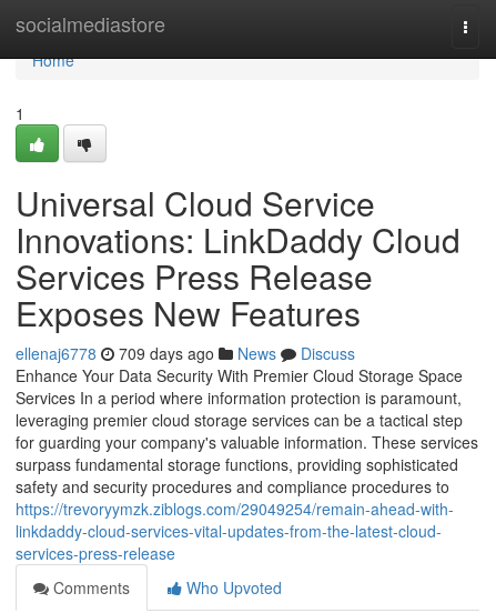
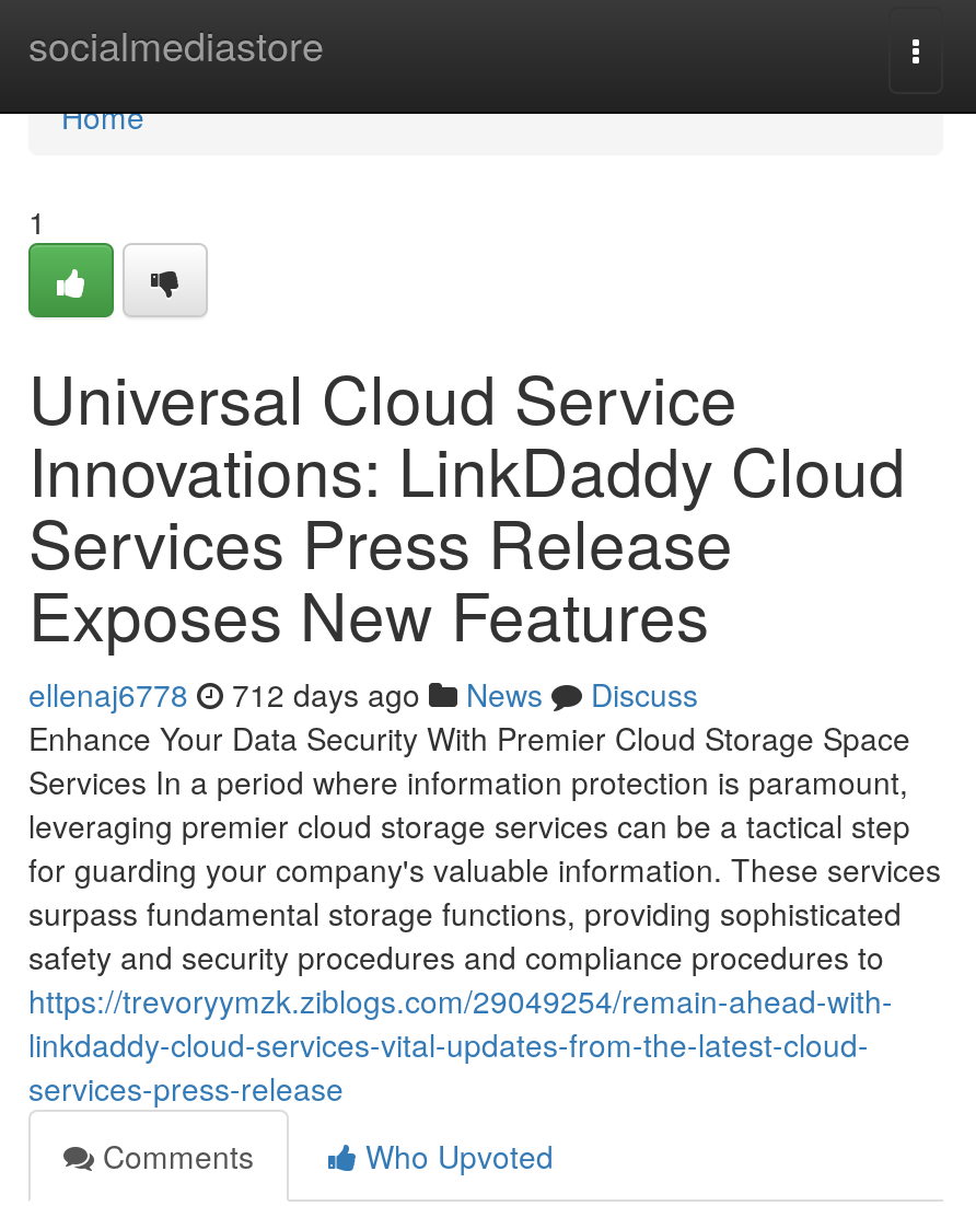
[16,342,355,364] ellenaj6778 709 days ago News Discuss -> [28,672,698,716] ellenaj6778 712 days ago News Discuss

